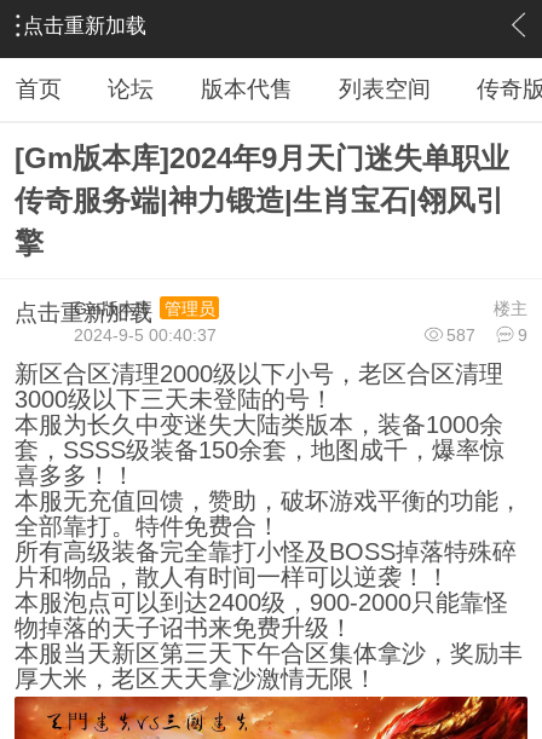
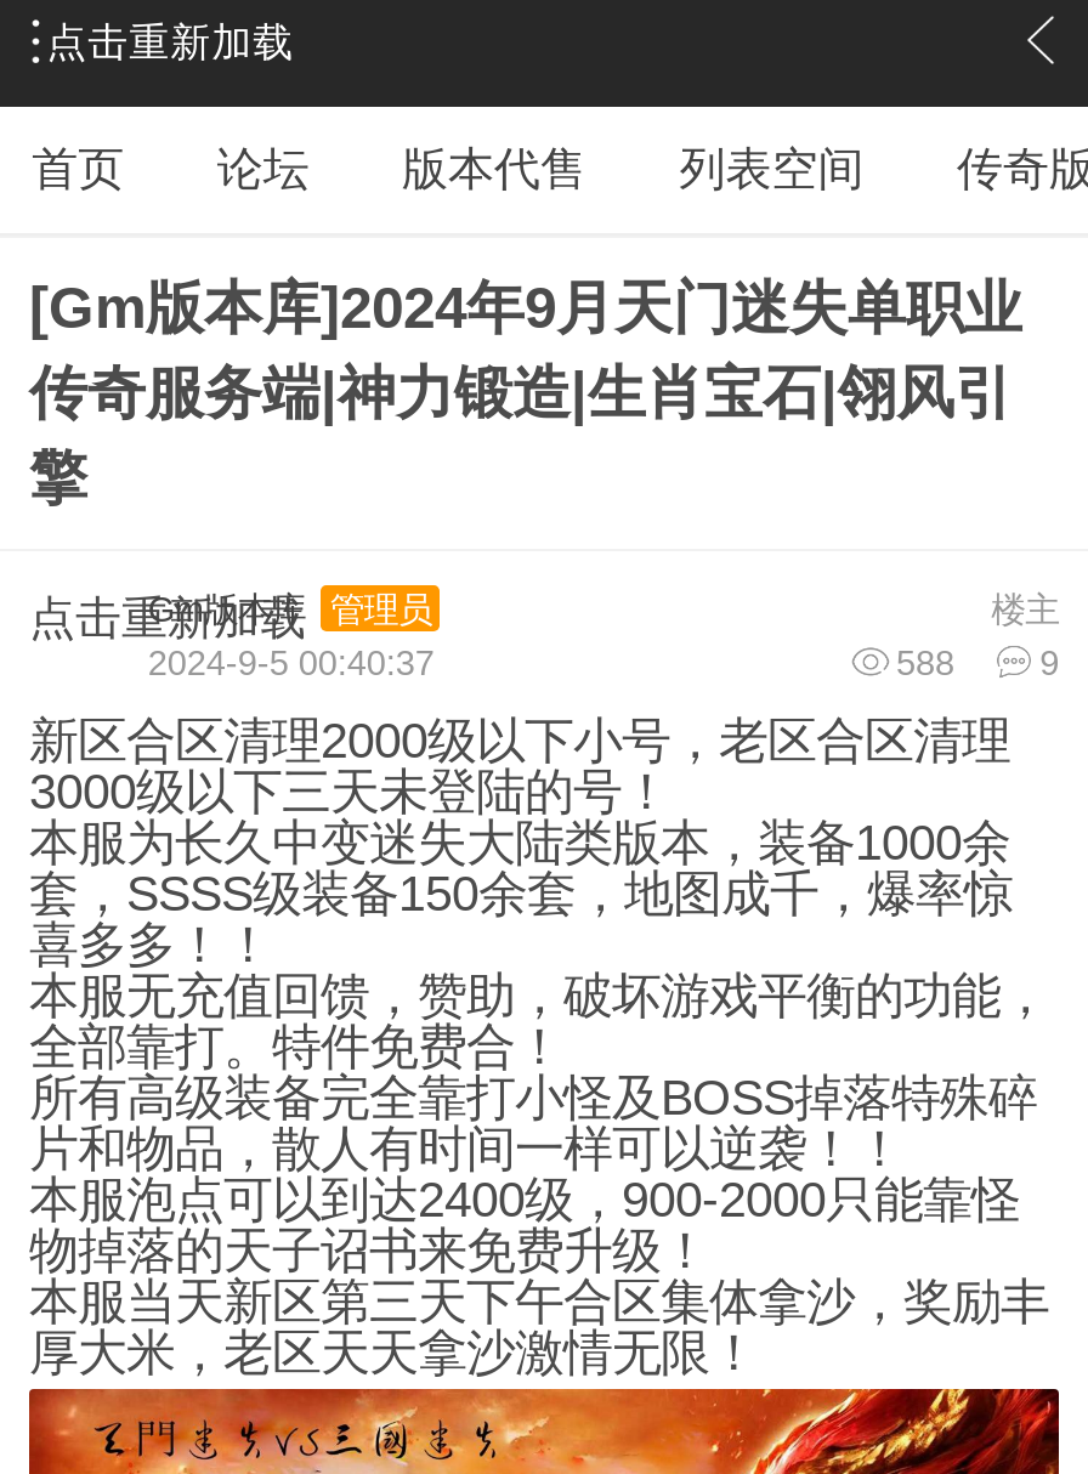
[446,325,528,344] 587 9 -> [896,642,1059,681] 588 9

